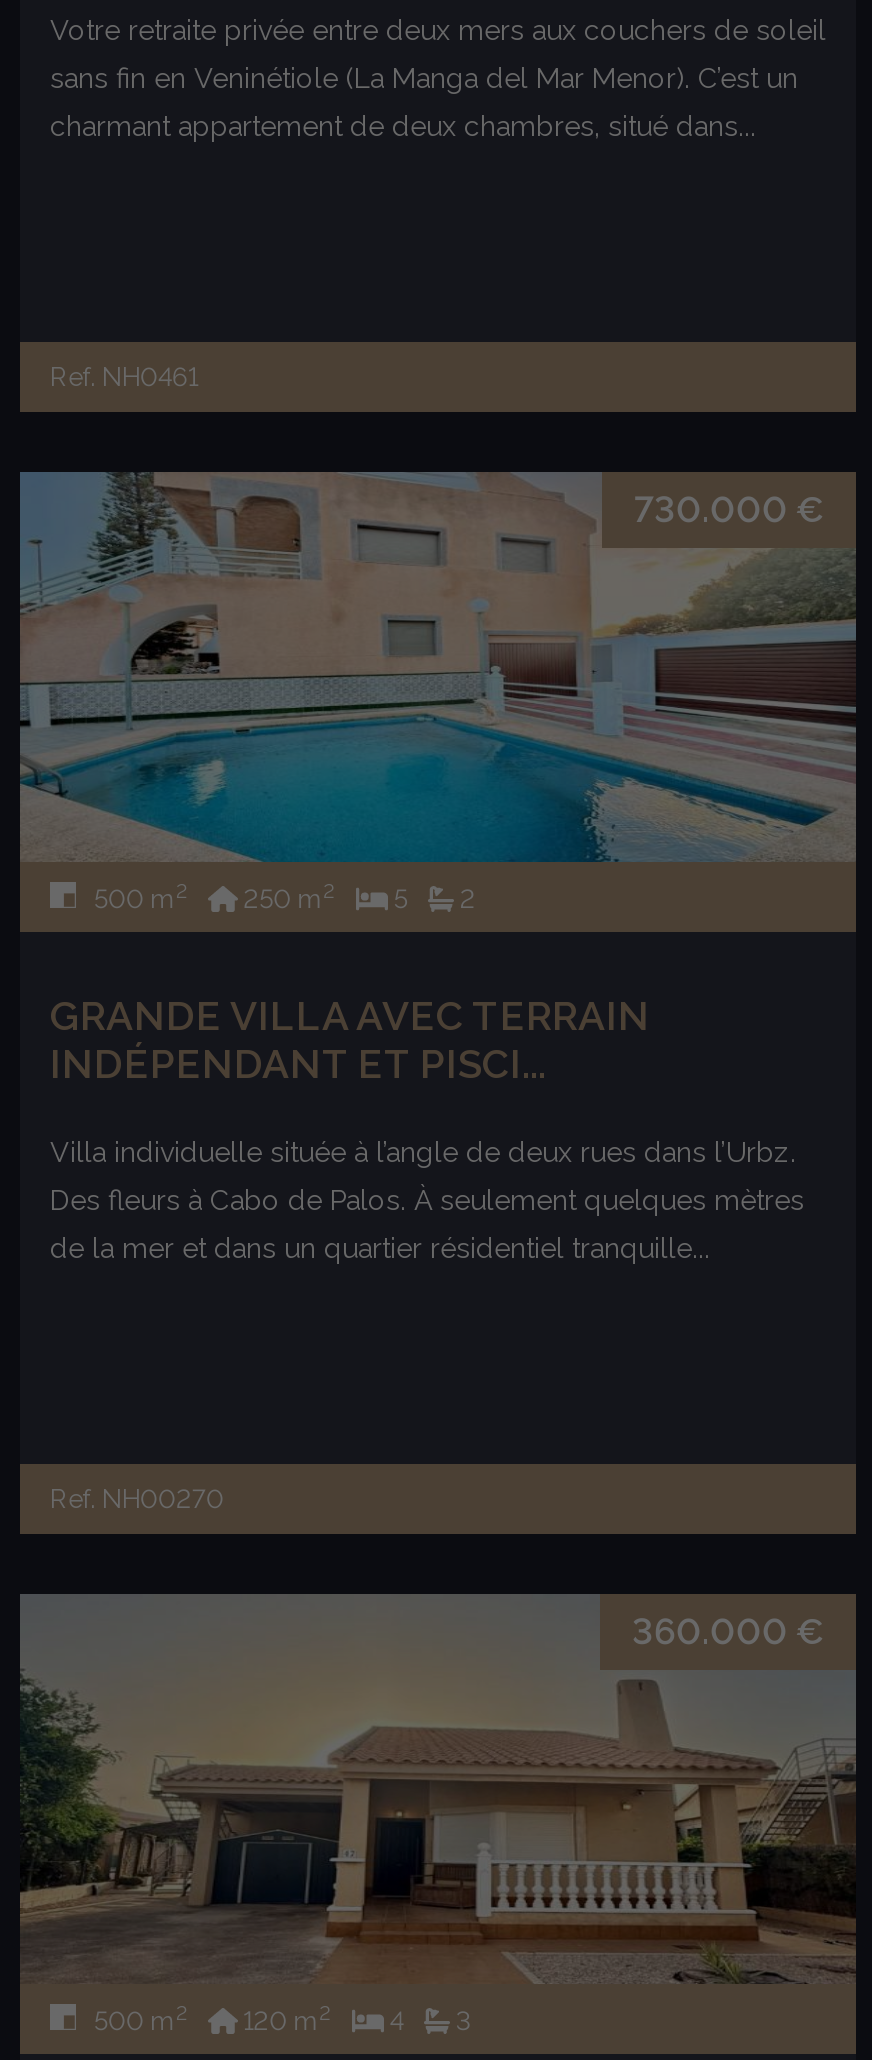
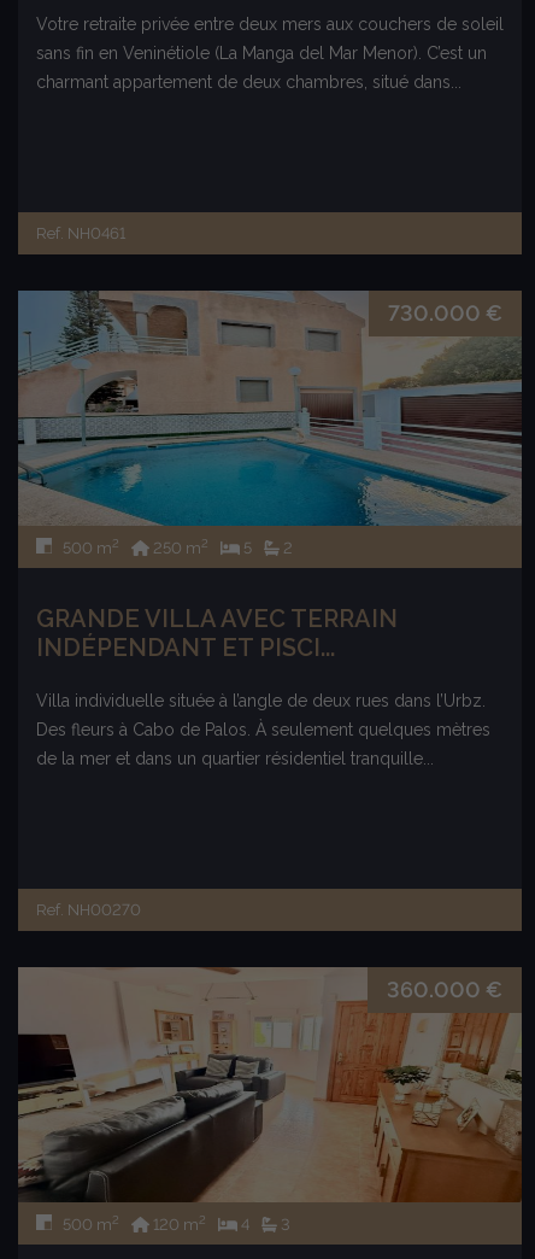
[18,1592,858,1984] [image] -> [17,966,523,1204] [image]

